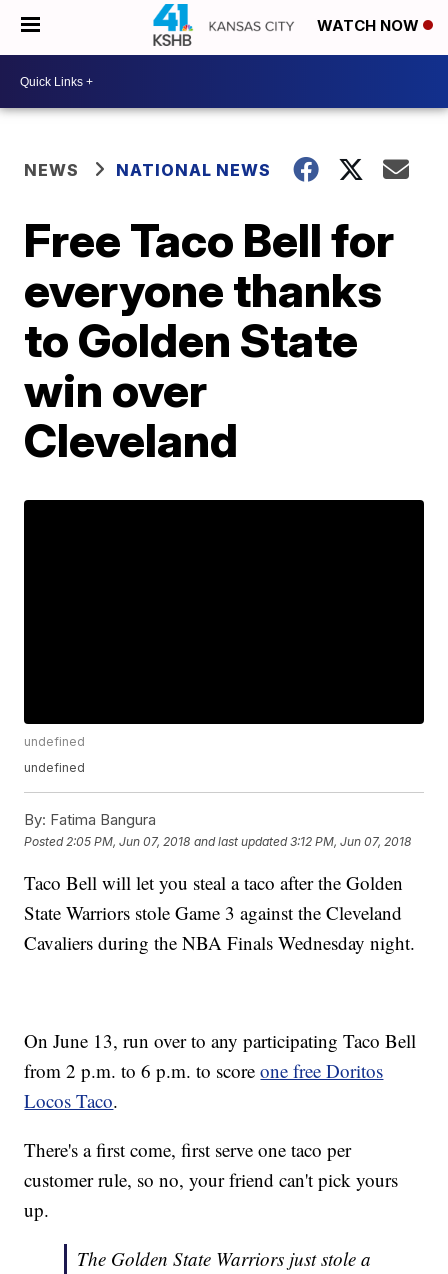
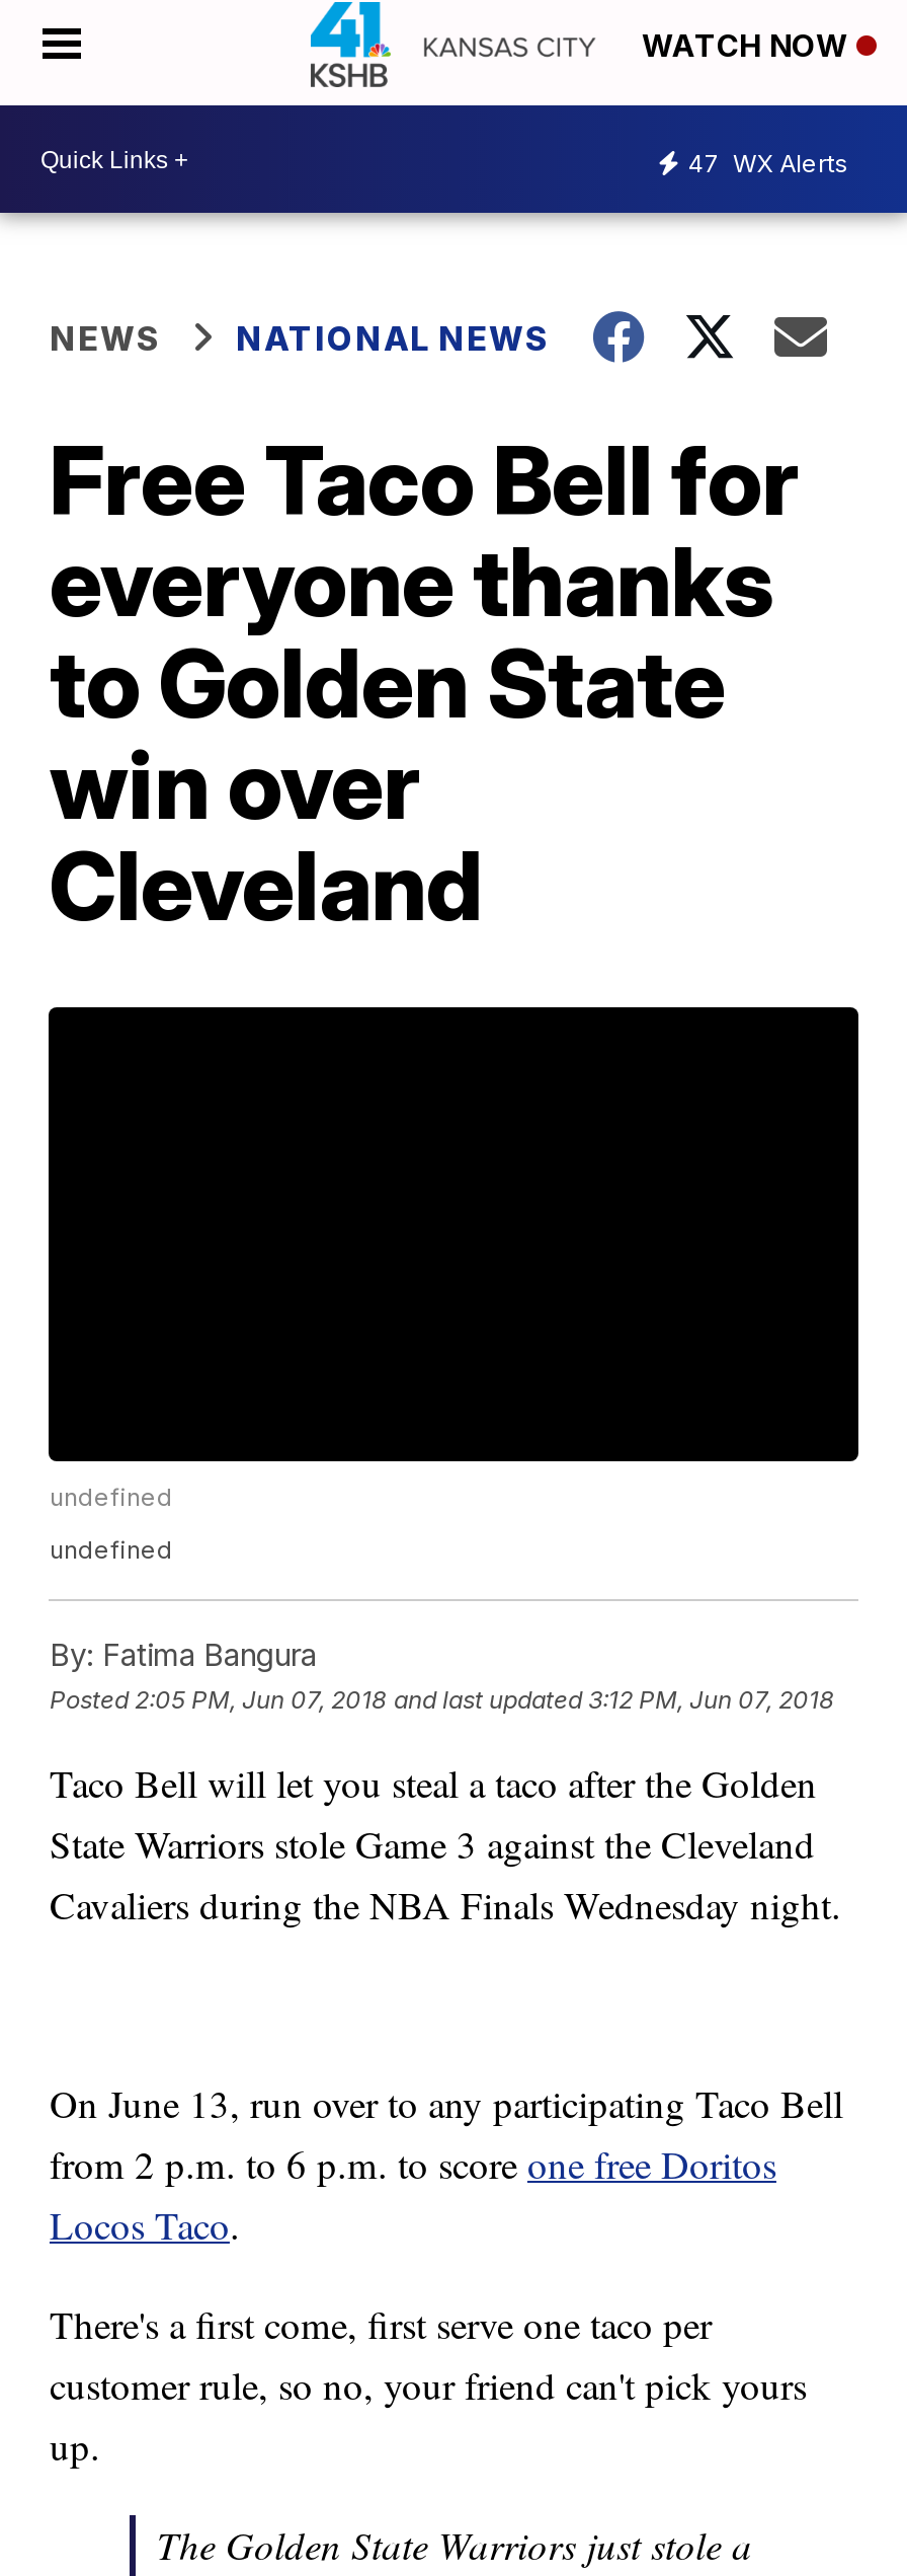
none -> [688,147,848,177] 47 WX Alerts

